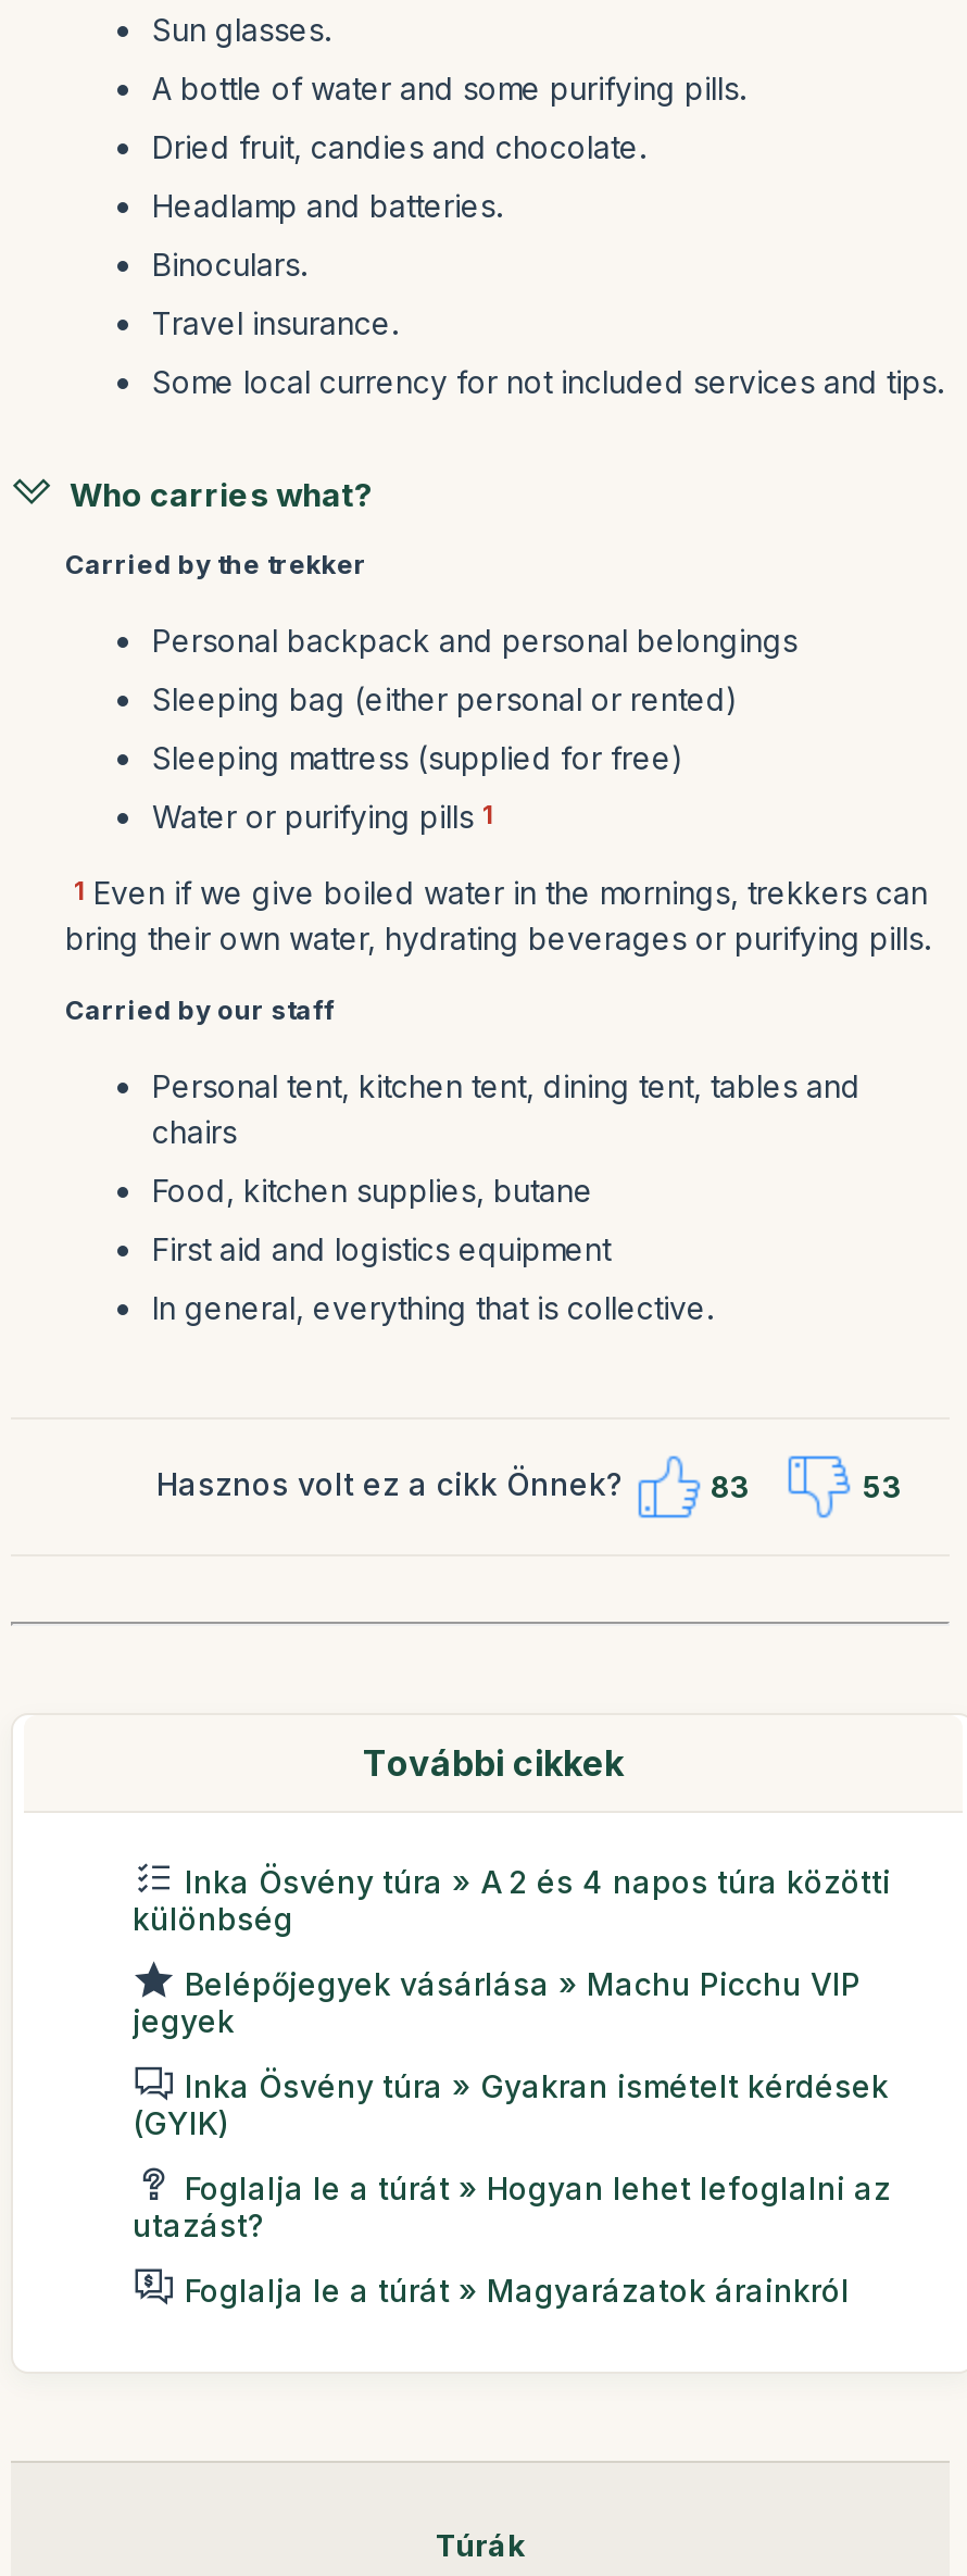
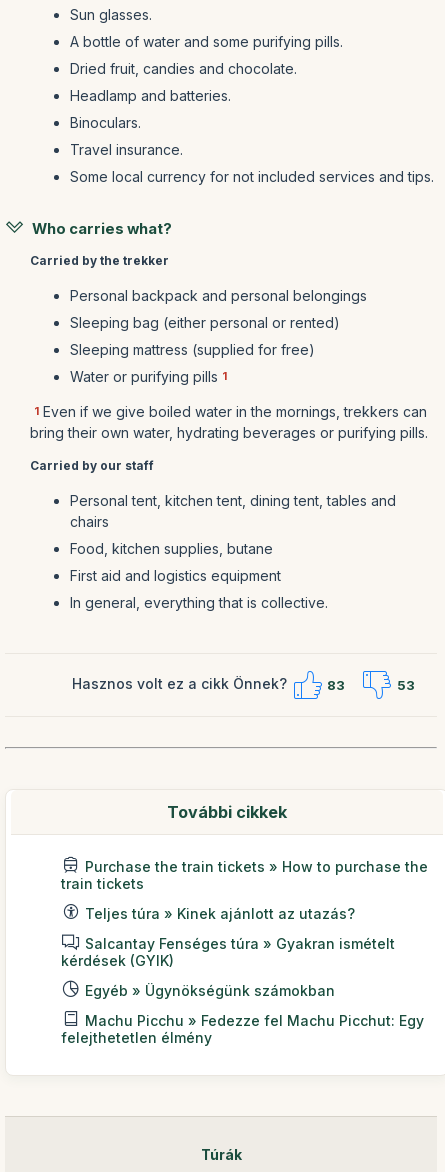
[133,1863,891,1937] Inka Ösvény túra » A 2 és 4 napos túra közötti | különbség -> [61,858,428,892] Purchase the train tickets » How to purchase the | train tickets
[133,1965,861,2039] Belépőjegyek vásárlása » Machu Picchu VIP | jegyek -> [85,905,355,922] Teljes túra » Kinek ajánlott az utazás?
[133,2068,889,2141] Inka Ösvény túra » Gyakran ismételt kérdések | (GYIK) -> [61,935,395,969] Salcantay Fenséges túra » Gyakran ismételt | kérdések (GYIK)
[133,2170,891,2244] Foglalja le a túrát » Hogyan lehet lefoglalni az | utazást? -> [85,982,335,999] Egyéb » Ügynökségünk számokban
[185,2272,850,2309] Foglalja le a túrát » Magyarázatok árainkról -> [61,1012,424,1046] Machu Picchu » Fedezze fel Machu Picchut: Egy | felejthetetlen élmény

